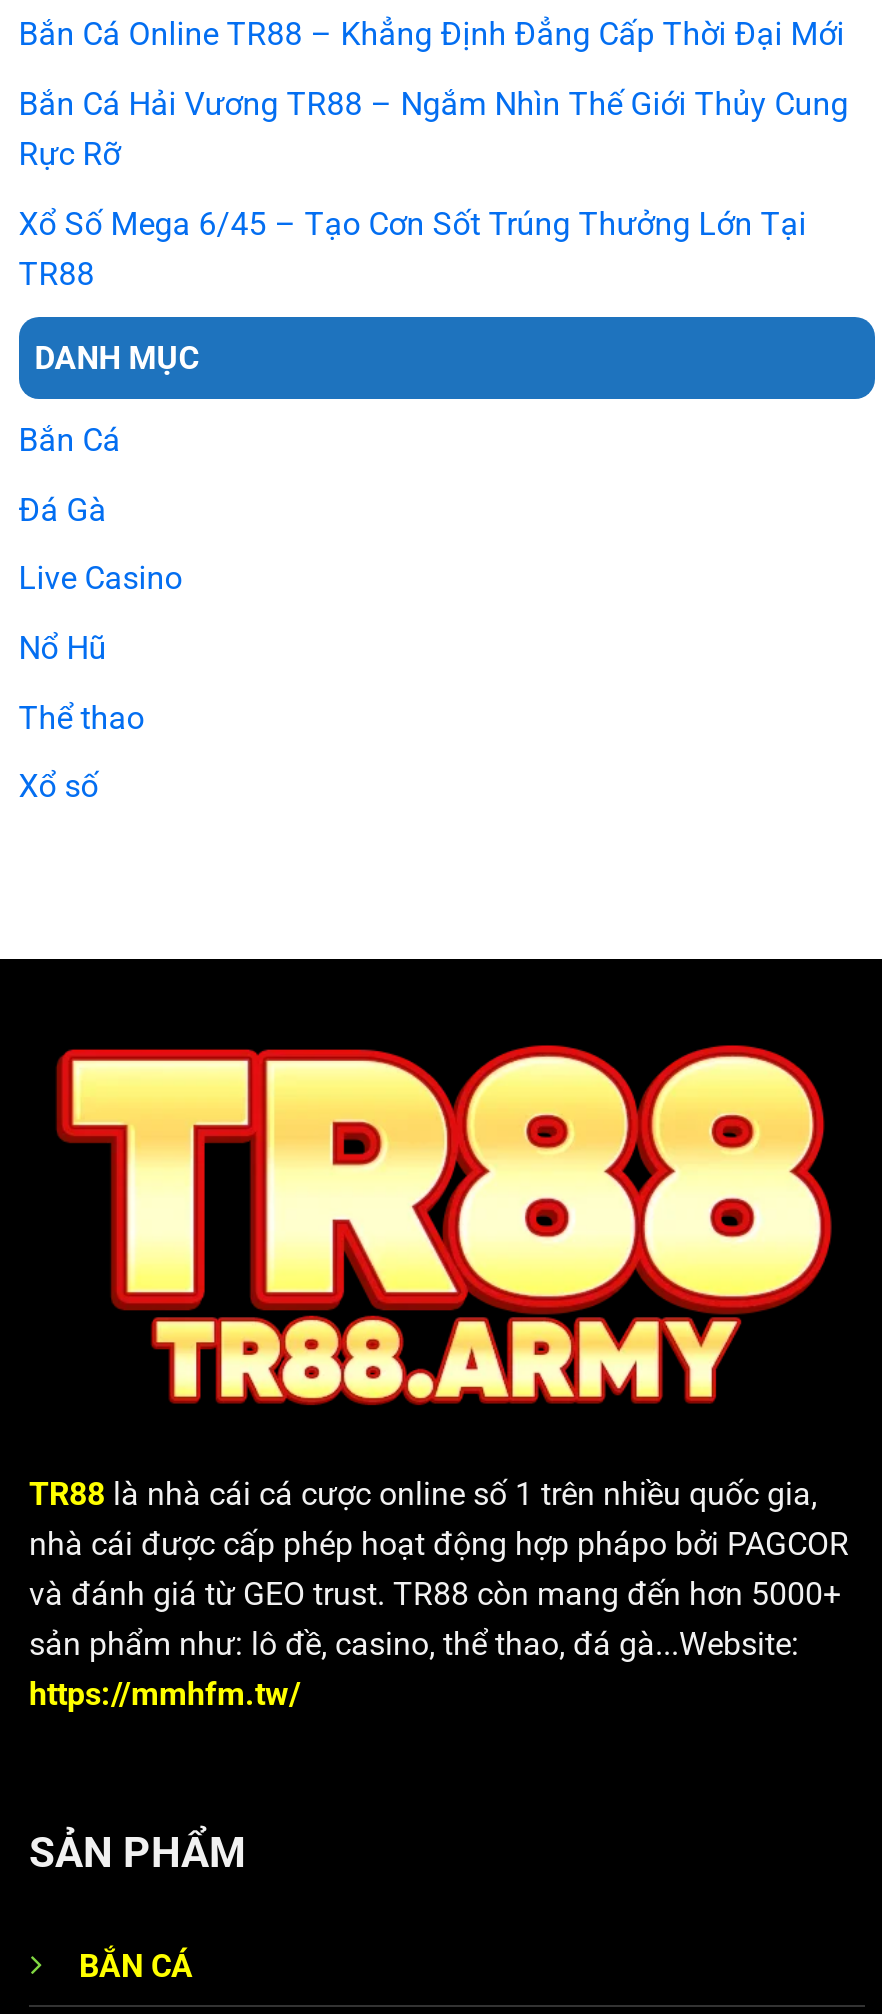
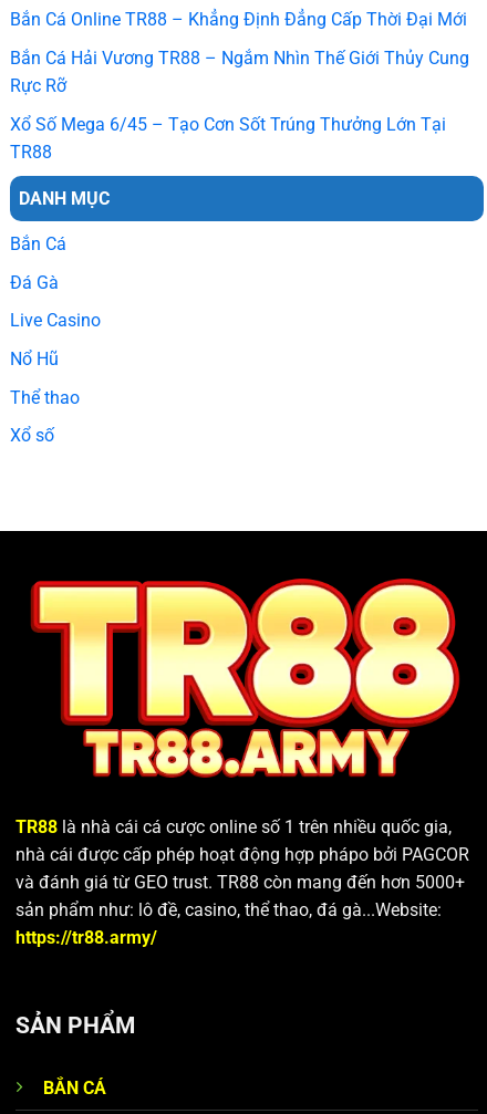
[29,1675,301,1713] https://mmhfm.tw/ -> [15,927,157,948] https://tr88.army/

